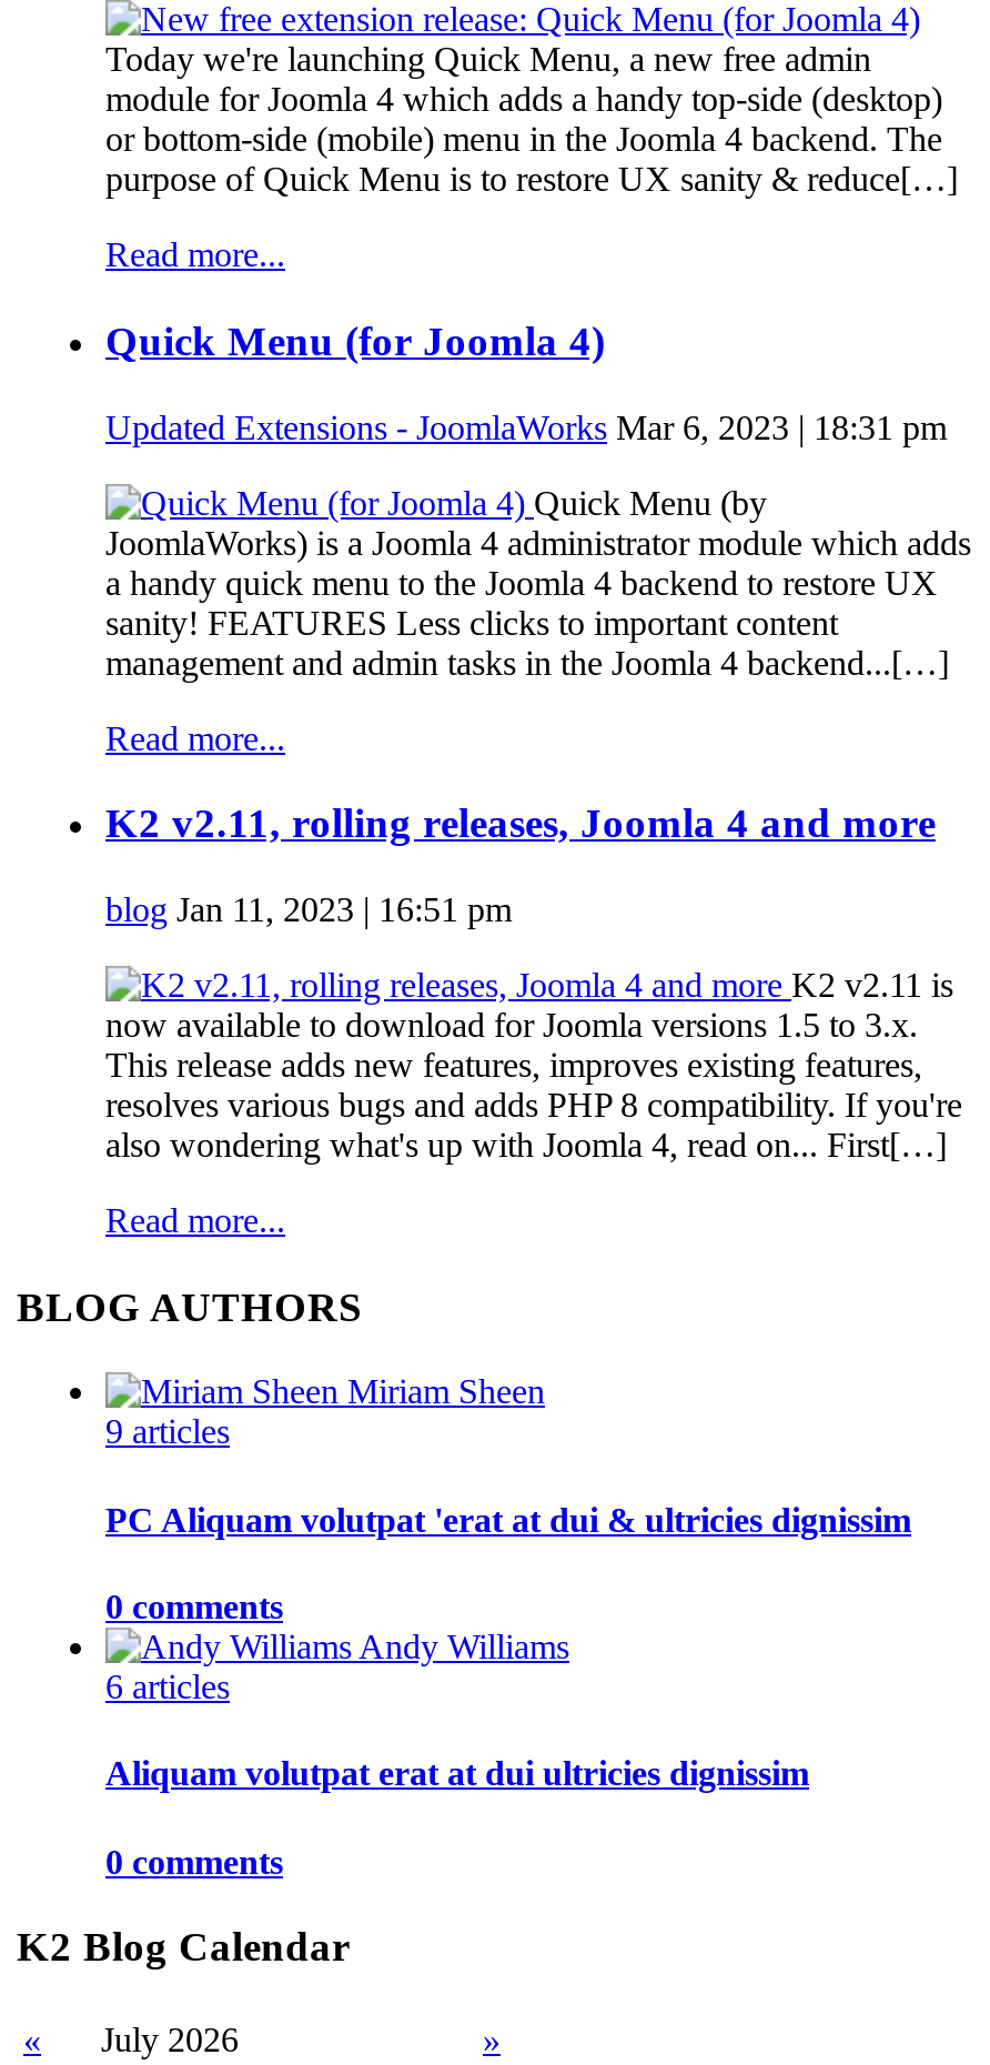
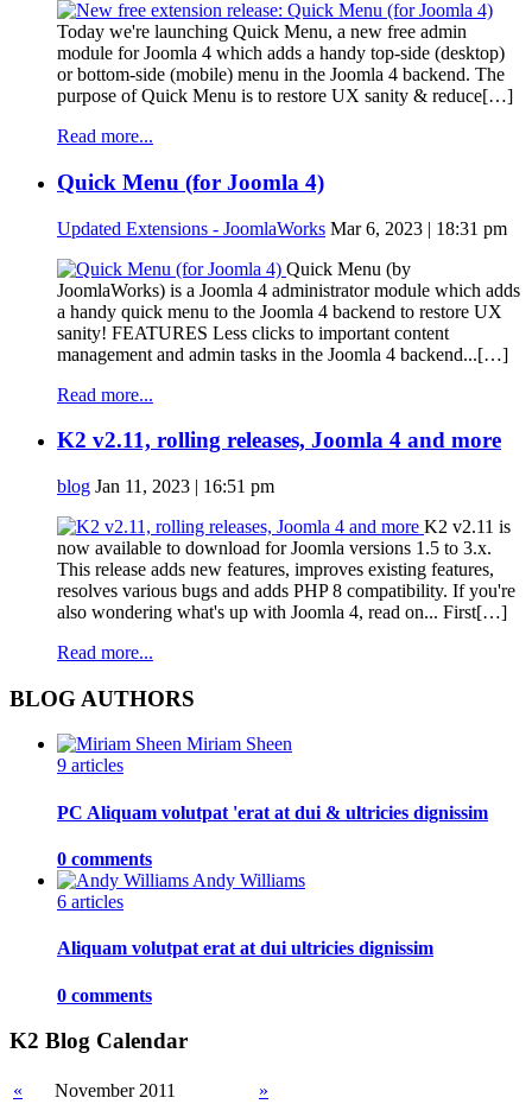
[101,2021,239,2058] July 2026 -> [55,1080,176,1100] November 2011

